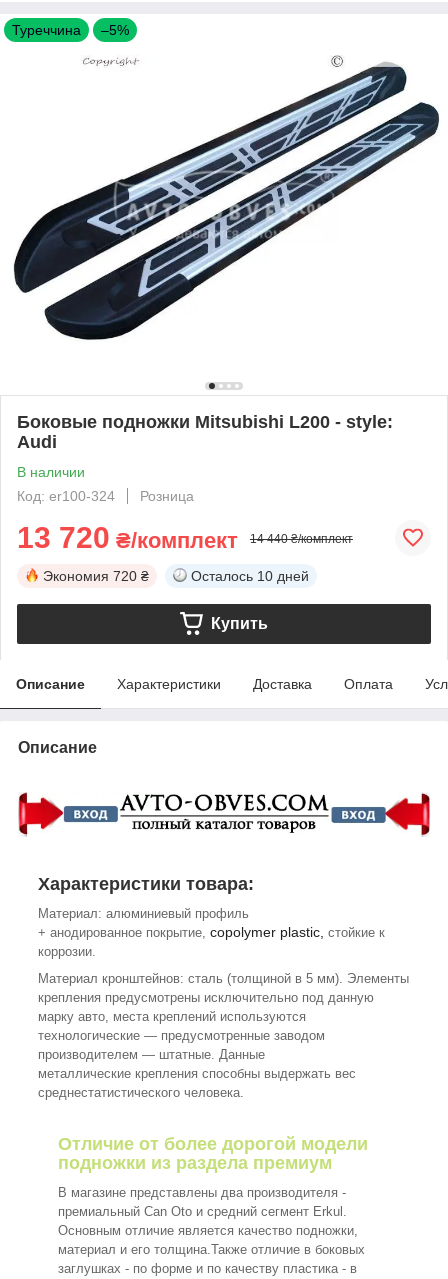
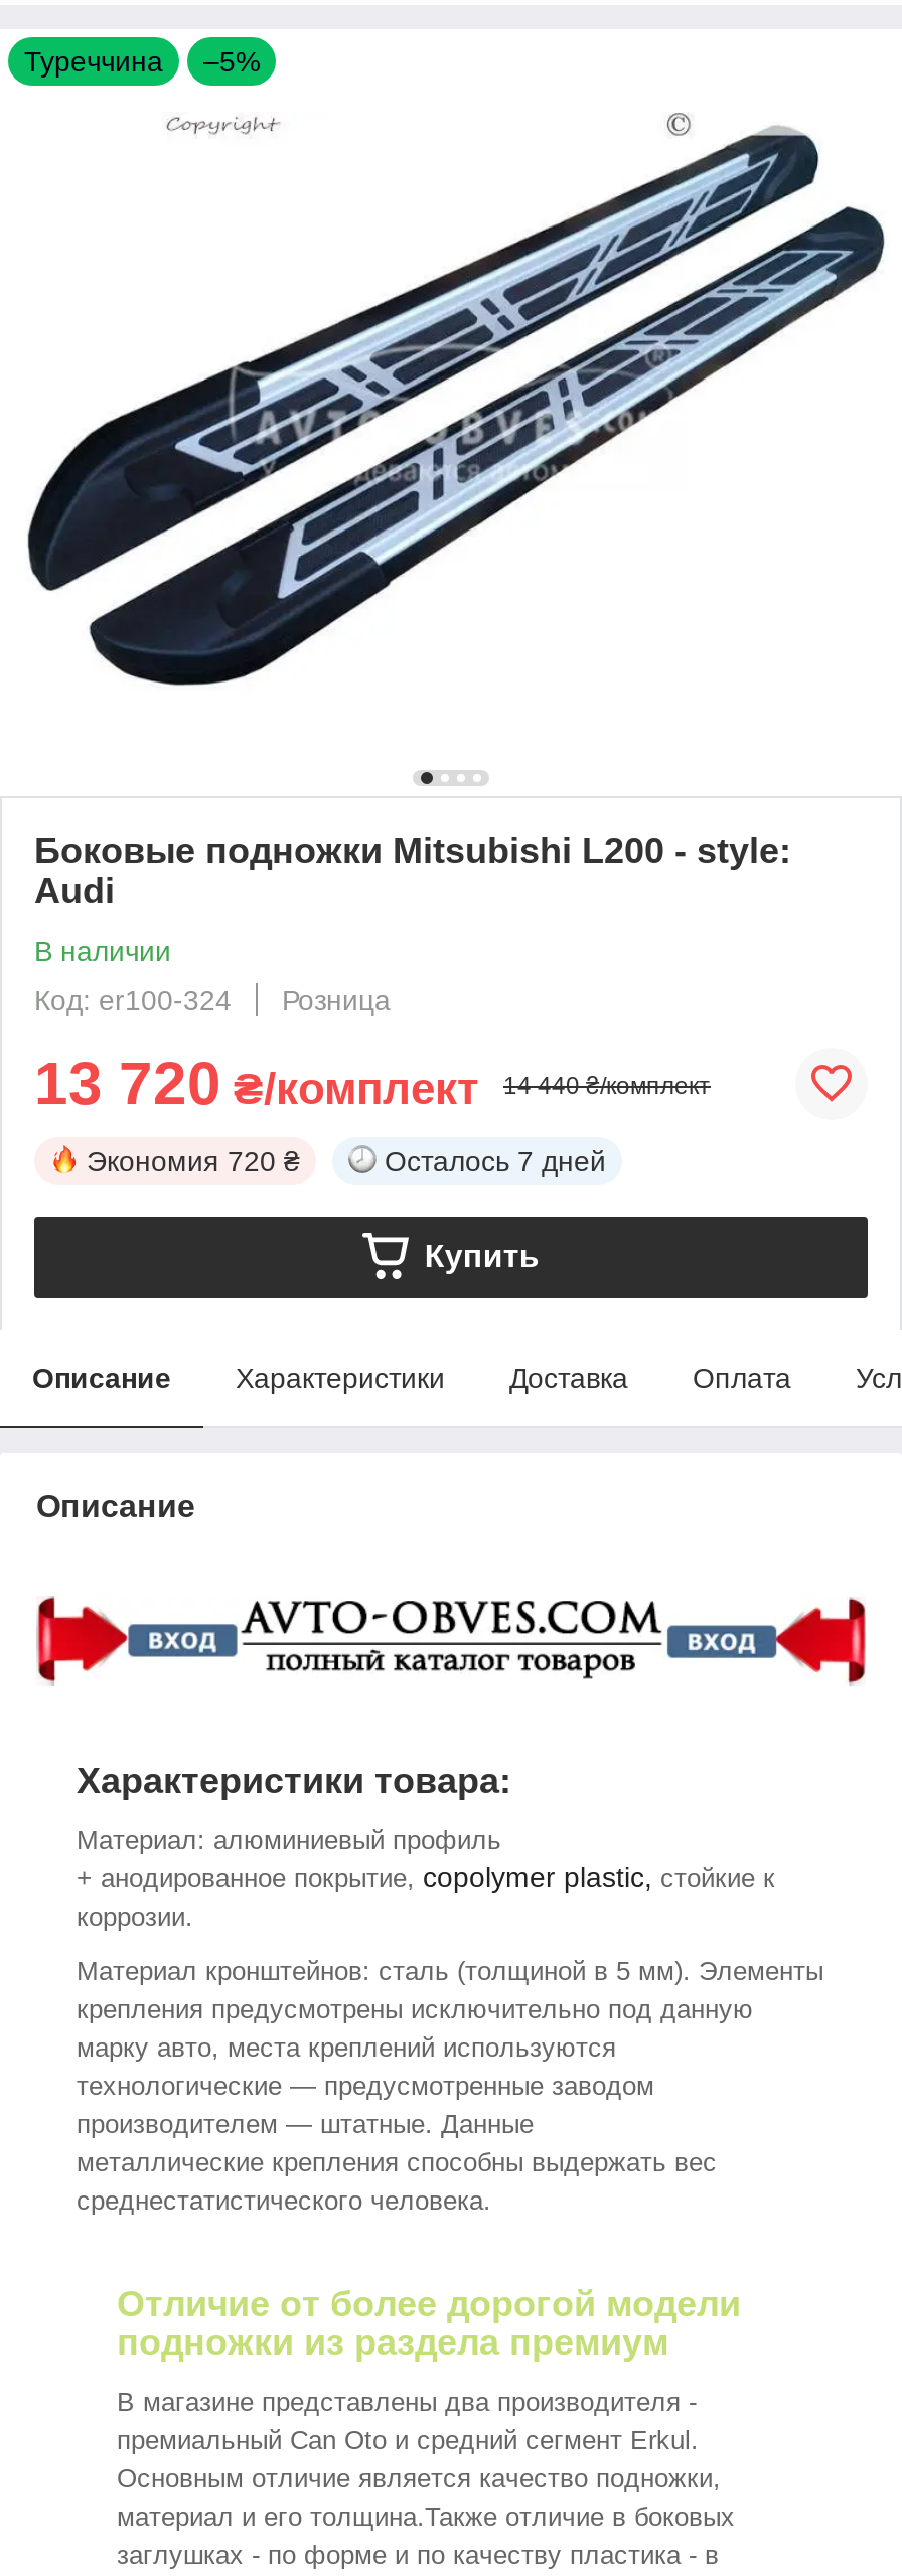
[191,568,309,584] Осталось 10 дней -> [385,1144,606,1176] Осталось 7 дней

